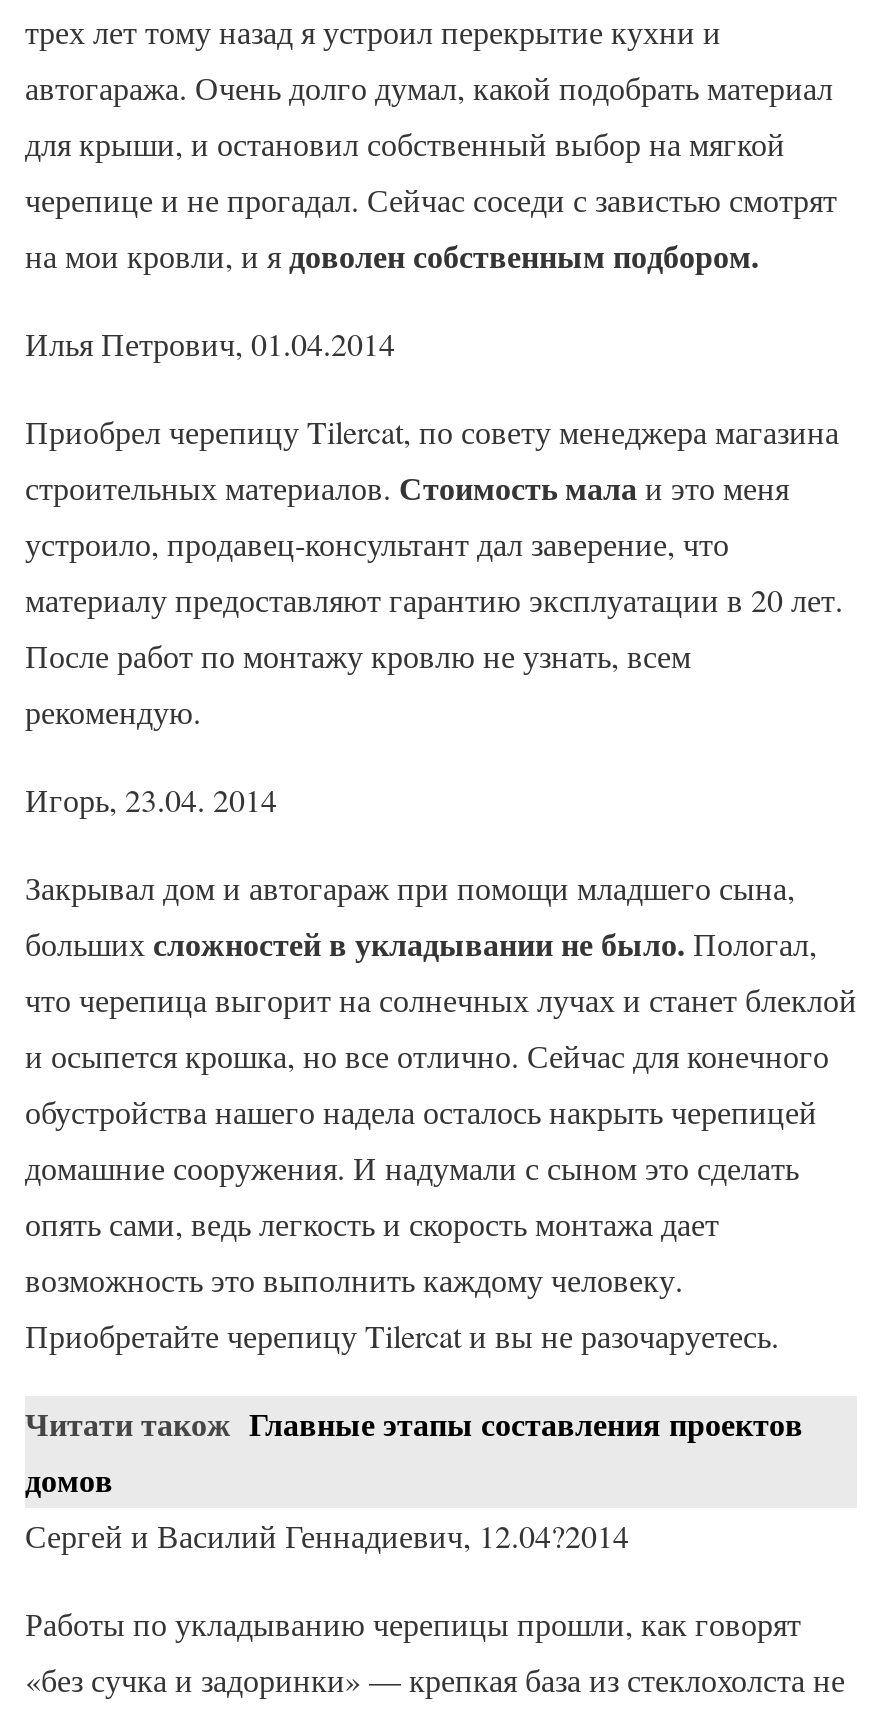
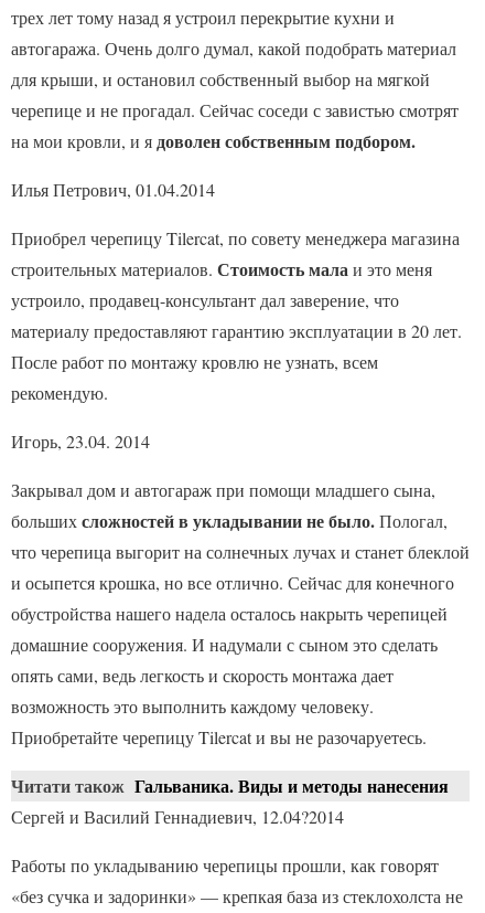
[25,1399,803,1501] Читати також Главные этапы составления проектов | домов -> [11,772,449,798] Читати також Гальваника. Виды и методы нанесения

